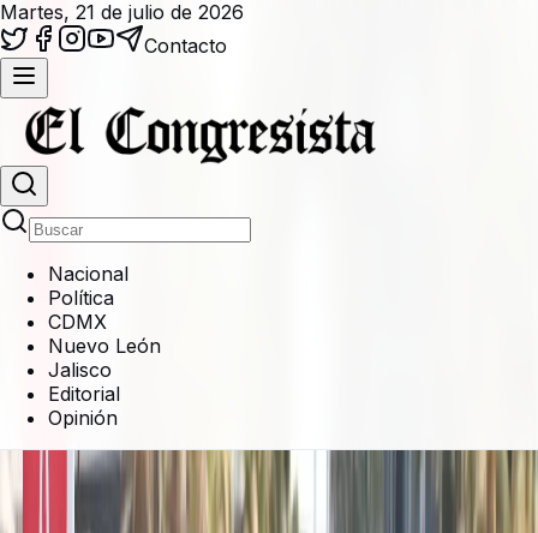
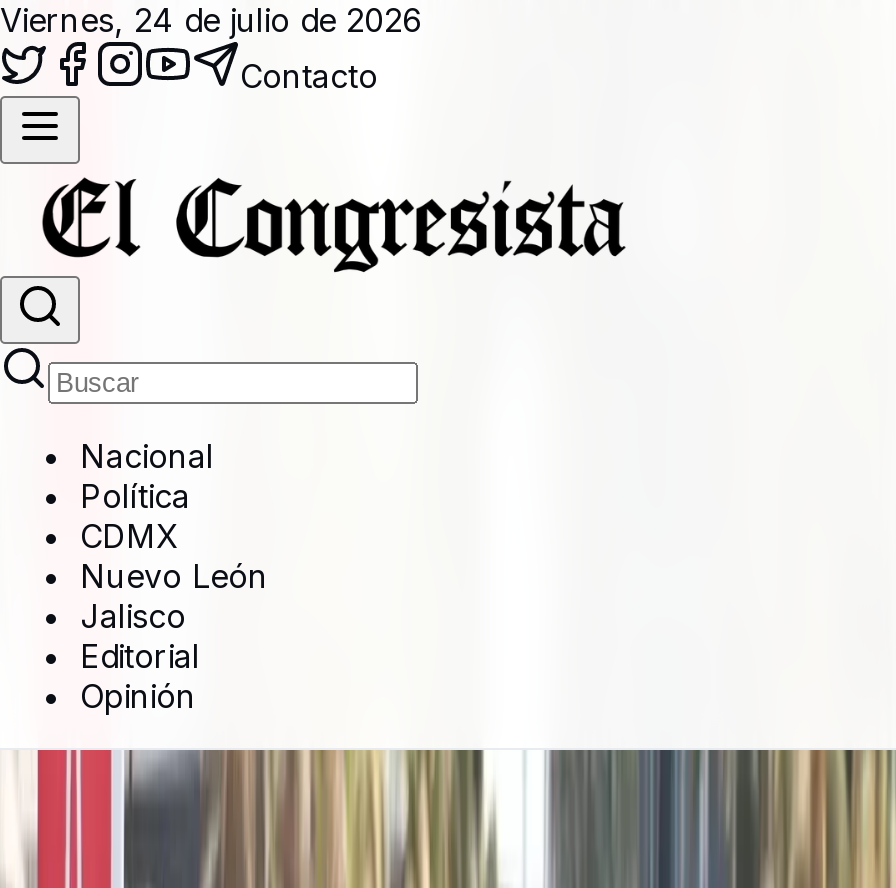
[0,0,244,24] Martes, 21 de julio de 2026 -> [0,0,422,40] Viernes, 24 de julio de 2026

